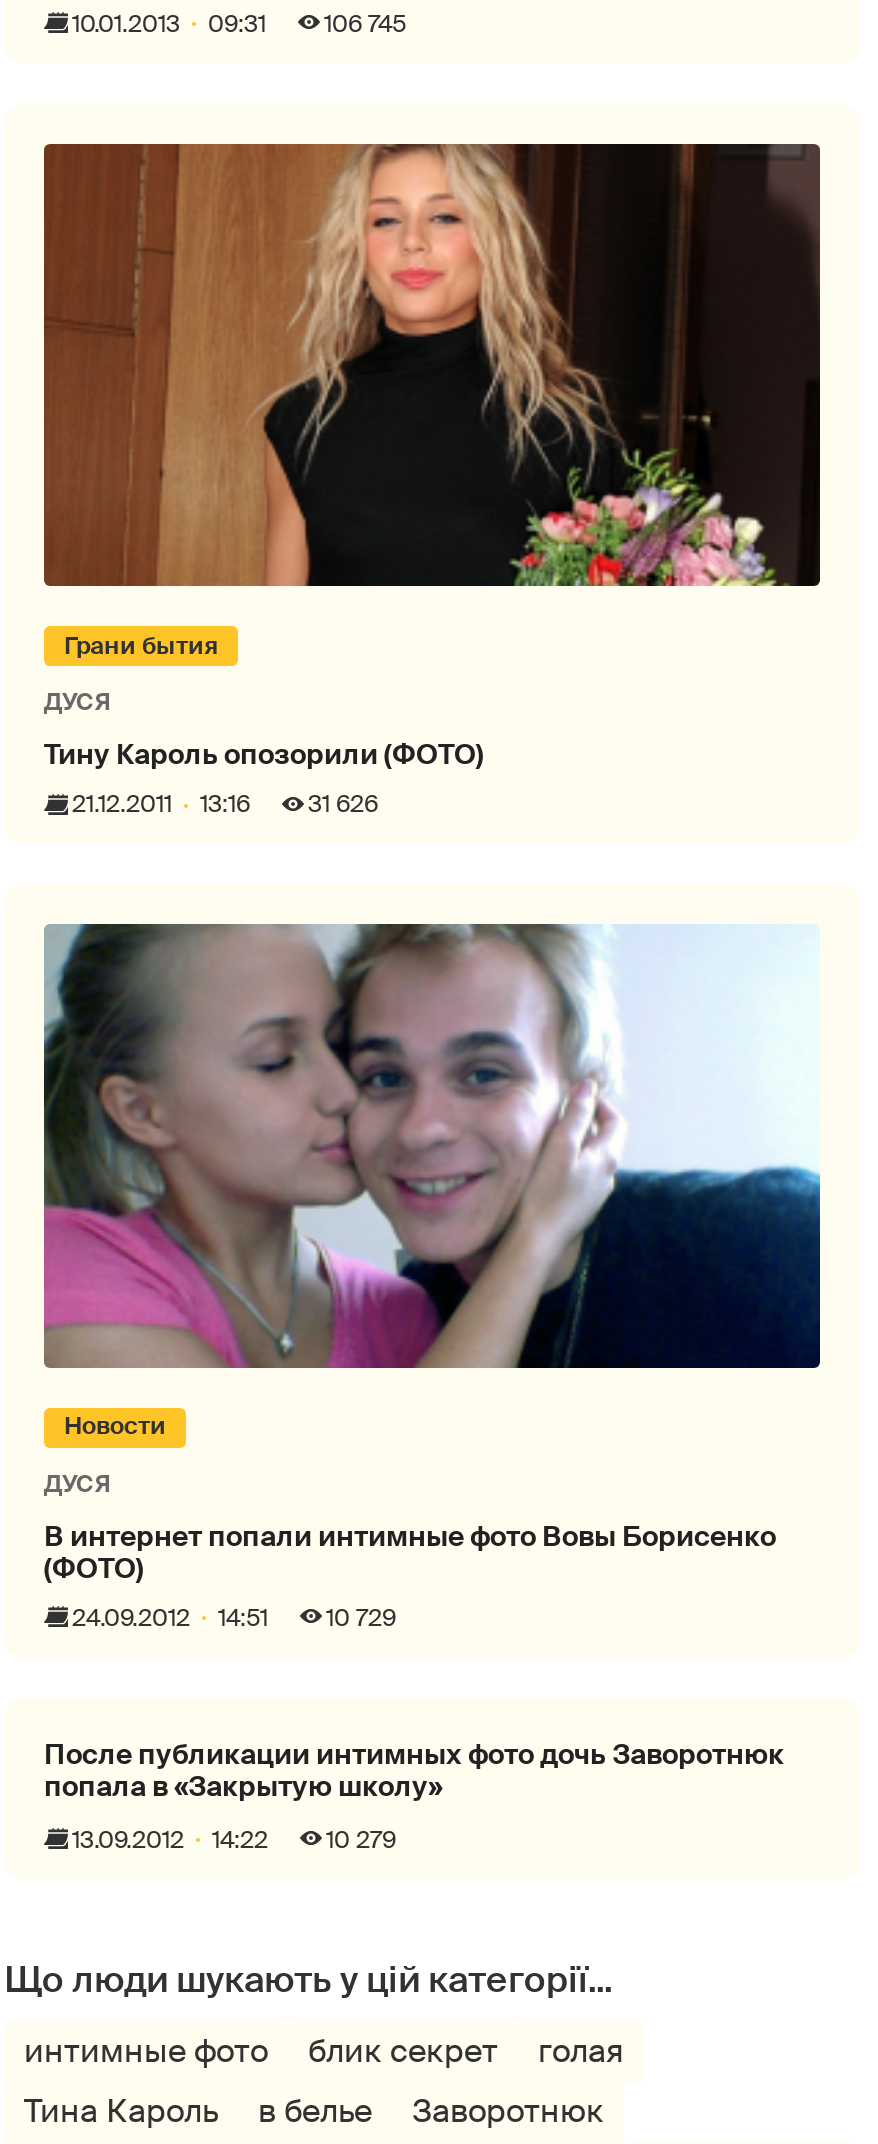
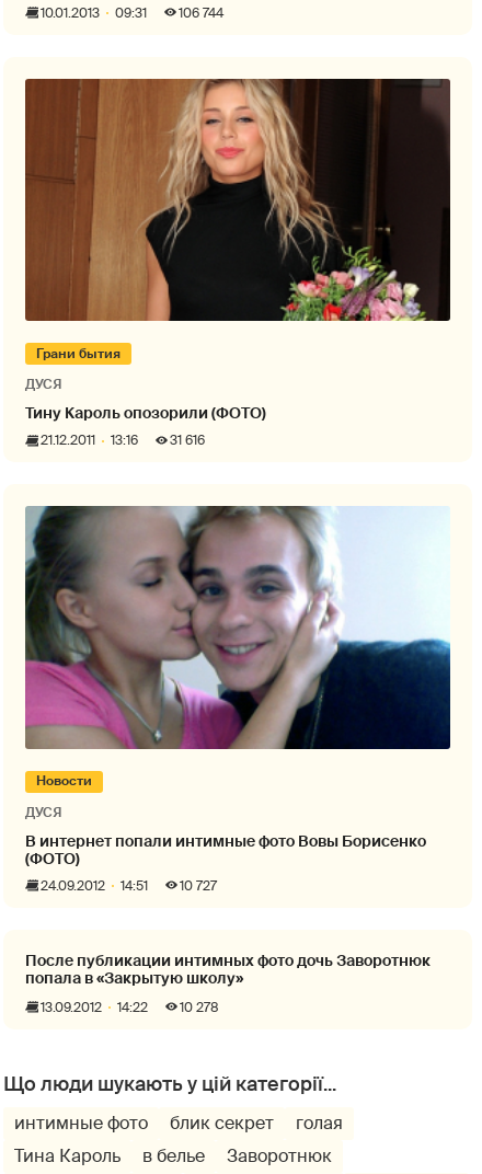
[72,8,406,40] 10.01.2013 09:31 106 745 -> [41,4,223,22] 10.01.2013 09:31 106 744
[72,789,378,821] 21.12.2011 13:16 31 626 -> [41,432,205,449] 21.12.2011 13:16 31 616
[72,1602,396,1634] 24.09.2012 14:51 10 729 -> [41,877,217,895] 24.09.2012 14:51 10 727
[72,1824,396,1856] 13.09.2012 14:22 10 279 -> [41,999,219,1016] 13.09.2012 14:22 10 278

